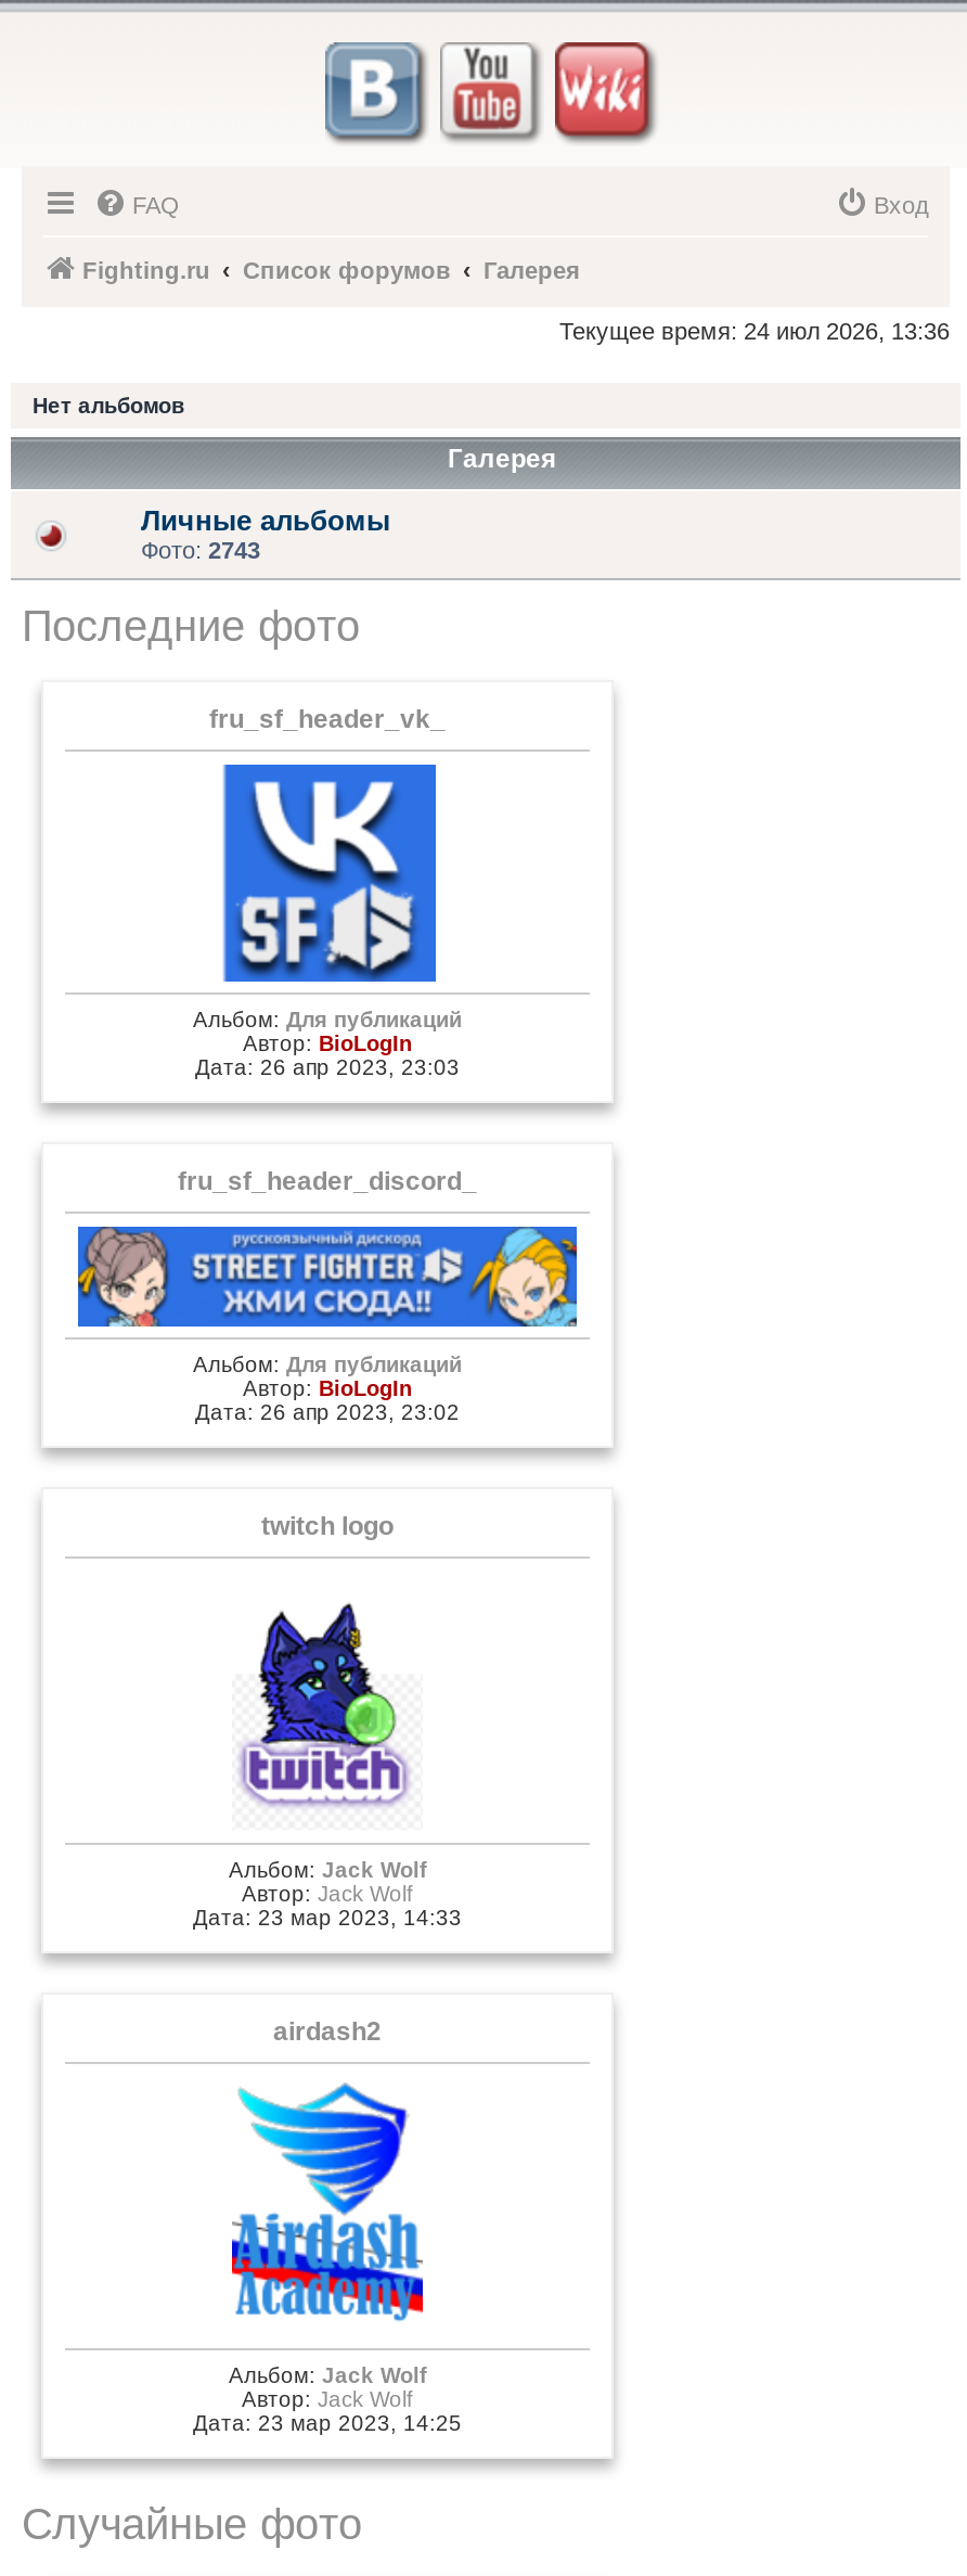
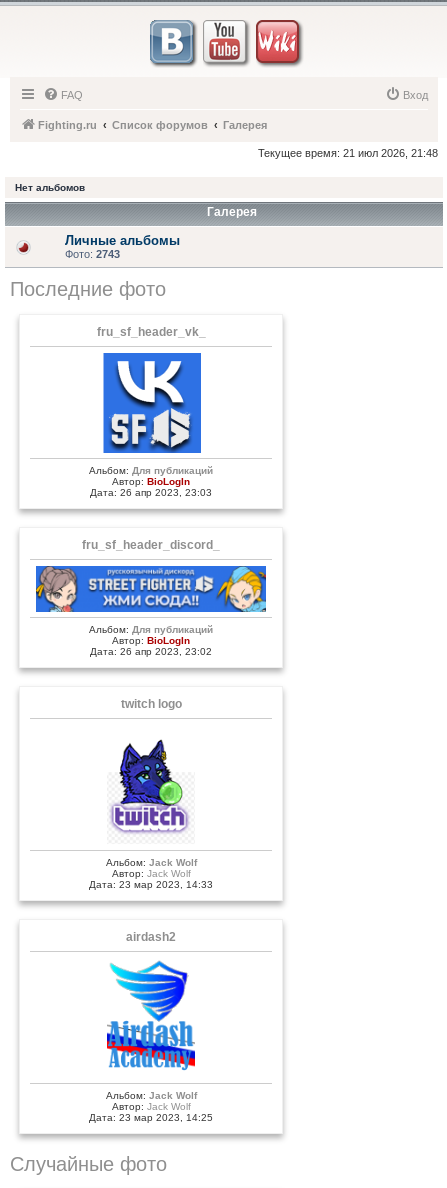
[559,318,950,344] Текущее время: 24 июл 2026, 13:36 -> [258,147,438,159] Текущее время: 21 июл 2026, 21:48

